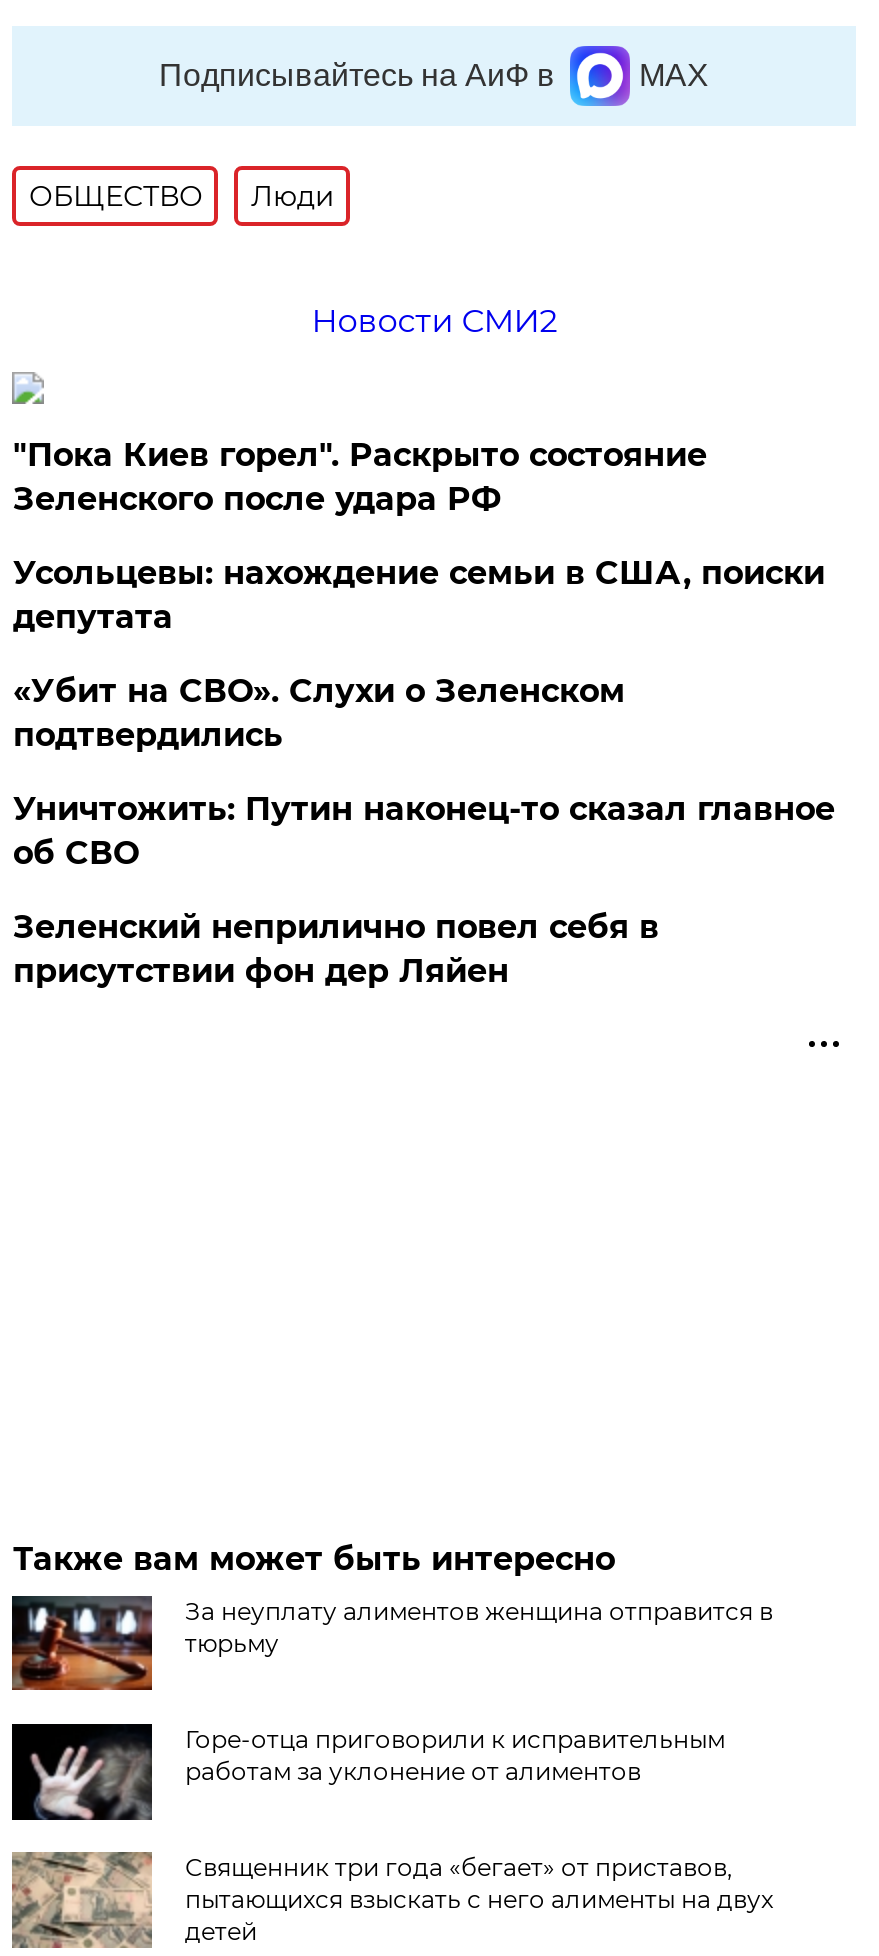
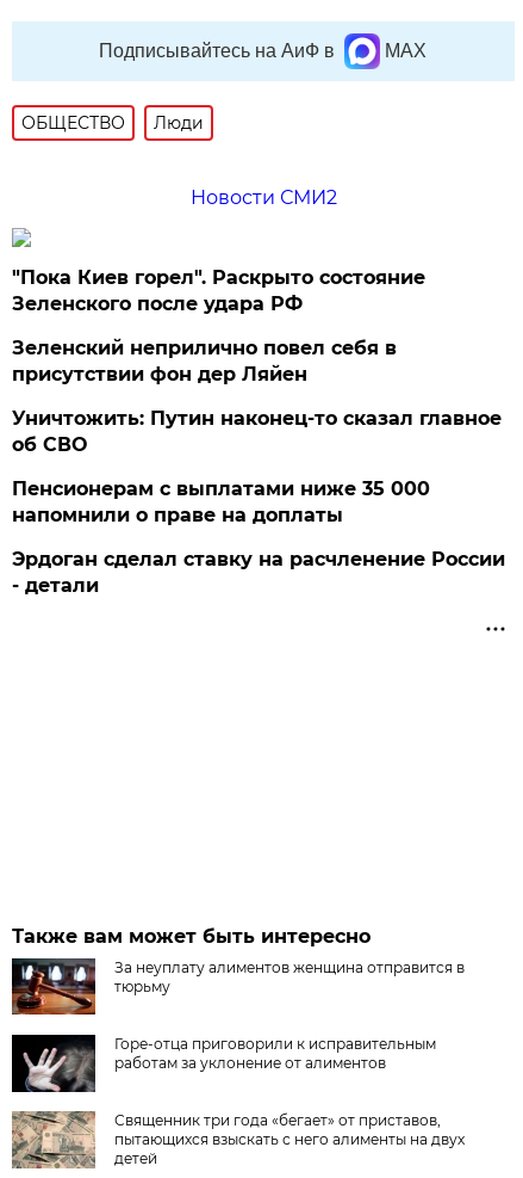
[13,554,825,754] Усольцевы: нахождение семьи в США, поиски | депутата | «Убит на СВО». Слухи о Зеленском | подтвердились -> none
moved [13,790,835,872] -> [12,407,502,456]: Уничтожить: Путин наконец-то сказал главное | об СВО
moved [13,908,659,990] -> [12,337,397,386]: Зеленский неприлично повел cебя в | присутствии фон дер Ляйен
none -> [12,477,506,597] Пенсионерам с выплатами ниже 35 000 | напомнили о праве на доплаты | Эрдоган сделал ставку на расчленение России | - детали

